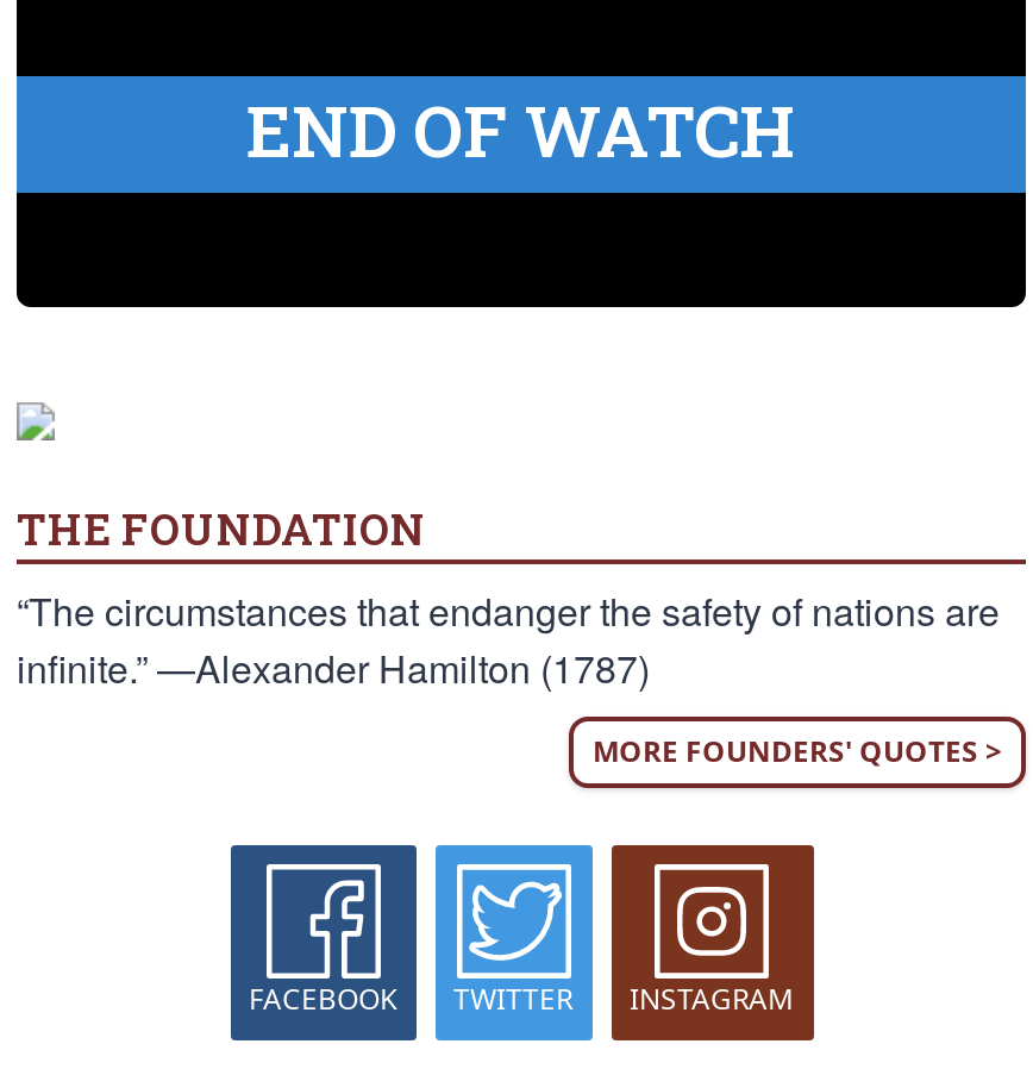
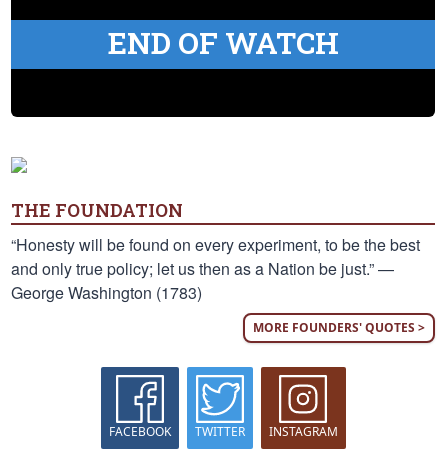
[17,583,1000,695] “The circumstances that endanger the safety of nations are | infinite.” —Alexander Hamilton (1787) -> [11,233,420,304] “Honesty will be found on every experiment, to be the best | and only true policy; let us then as a Nation be just.” — | George Washington (1783)

